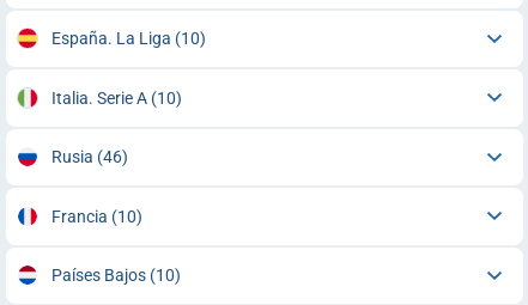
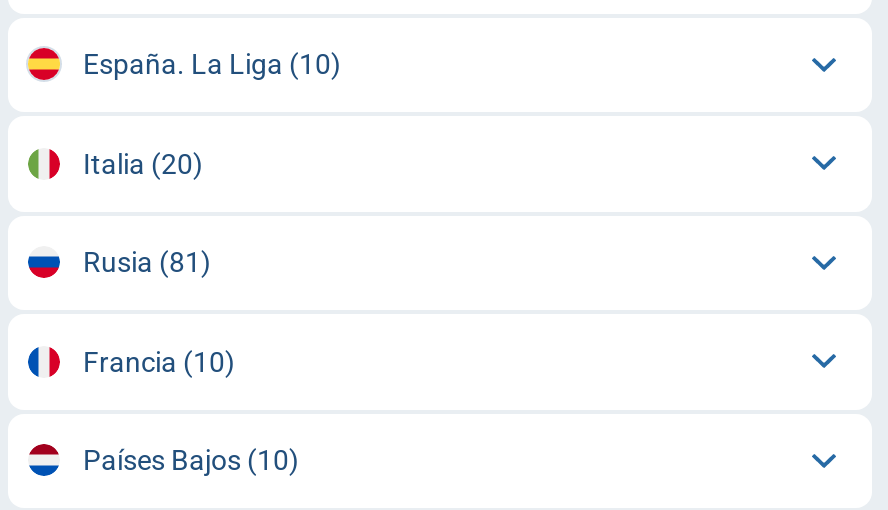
[51,88,181,107] Italia. Serie A (10) -> [83,148,203,180] Italia (20)
[51,147,128,166] Rusia (46) -> [83,246,211,278] Rusia (81)

